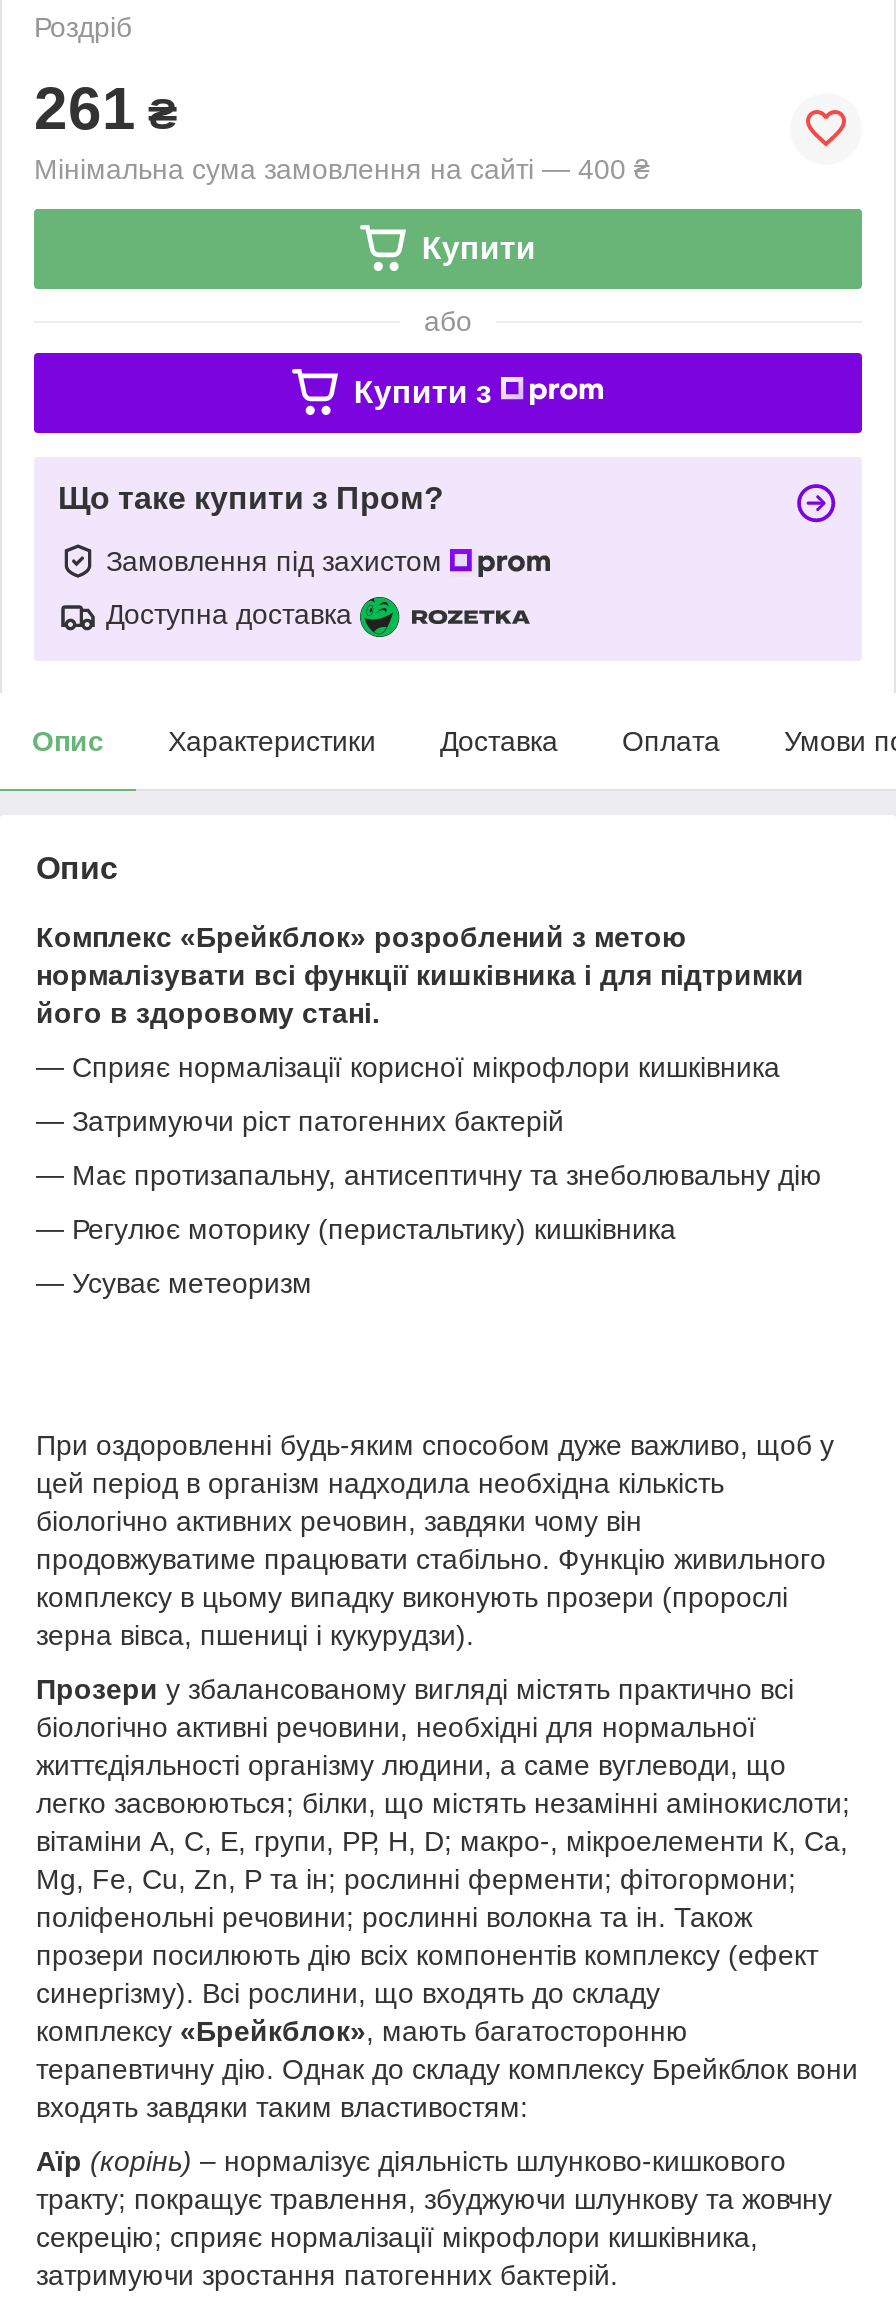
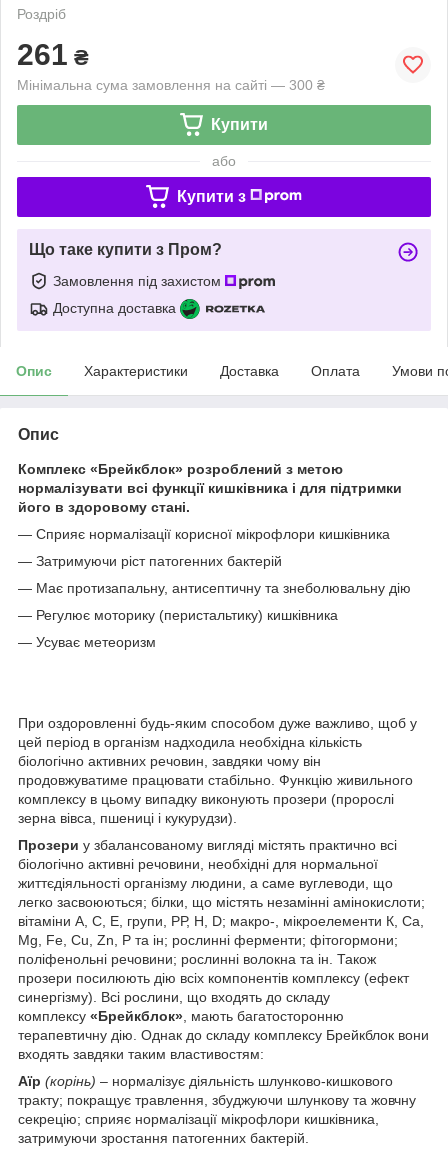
[34,153,650,185] Мінімальна сума замовлення на сайті — 400 ₴ -> [17,77,325,93] Мінімальна сума замовлення на сайті — 300 ₴

